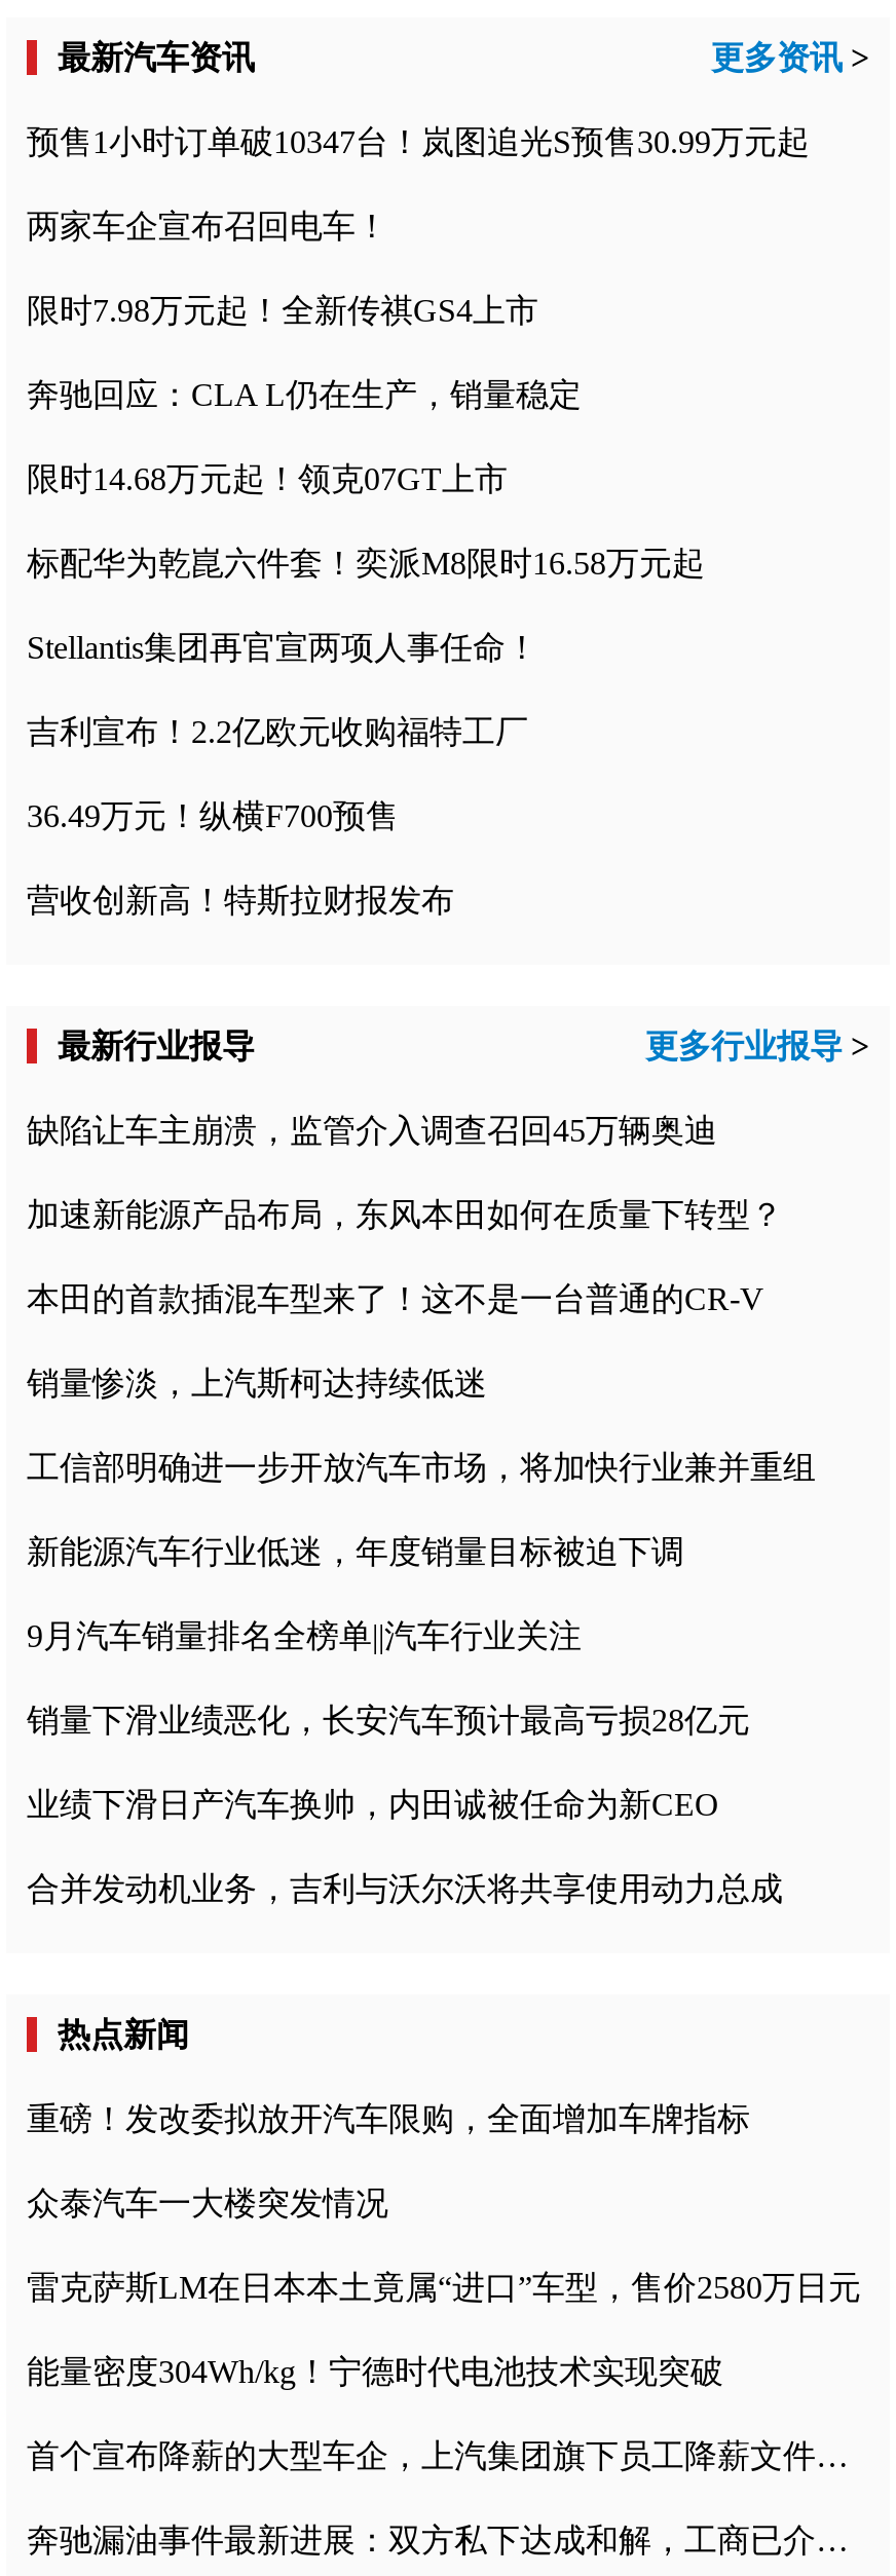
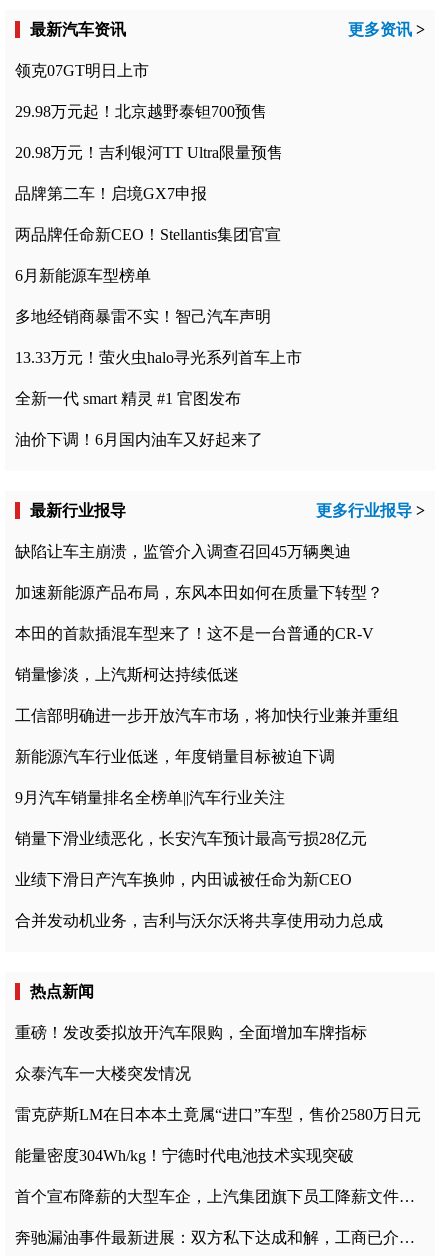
[27,125,810,160] 预售1小时订单破10347台！岚图追光S预售30.99万元起 -> [15,62,149,79] 领克07GT明日上市
[27,209,388,244] 两家车企宣布召回电车！ -> [15,103,267,120] 29.98万元起！北京越野泰钽700预售
[27,294,538,329] 限时7.98万元起！全新传祺GS4上市 -> [15,144,283,161] 20.98万元！吉利银河TT Ultra限量预售
[27,378,582,413] 奔驰回应：CLA L仍在生产，销量稳定 -> [15,185,207,202] 品牌第二车！启境GX7申报
[27,462,508,497] 限时14.68万元起！领克07GT上市 -> [15,226,281,243] 两品牌任命新CEO！Stellantis集团官宣
[27,546,705,581] 标配华为乾崑六件套！奕派M8限时16.58万元起 -> [15,267,151,284] 6月新能源车型榜单
[27,631,538,666] Stellantis集团再官宣两项人事任命！ -> [15,308,271,325] 多地经销商暴雷不实！智己汽车声明
[27,715,528,750] 吉利宣布！2.2亿欧元收购福特工厂 -> [15,349,302,366] 13.33万元！萤火虫halo寻光系列首车上市
[27,799,399,834] 36.49万元！纵横F700预售 -> [15,390,241,407] 全新一代 smart 精灵 #1 官图发布
[27,883,454,918] 营收创新高！特斯拉财报发布 -> [15,431,263,448] 油价下调！6月国内油车又好起来了

